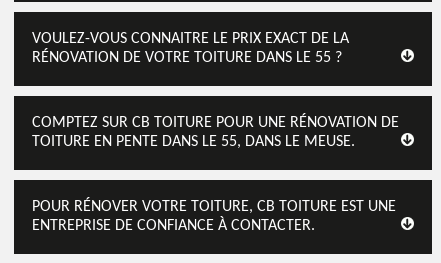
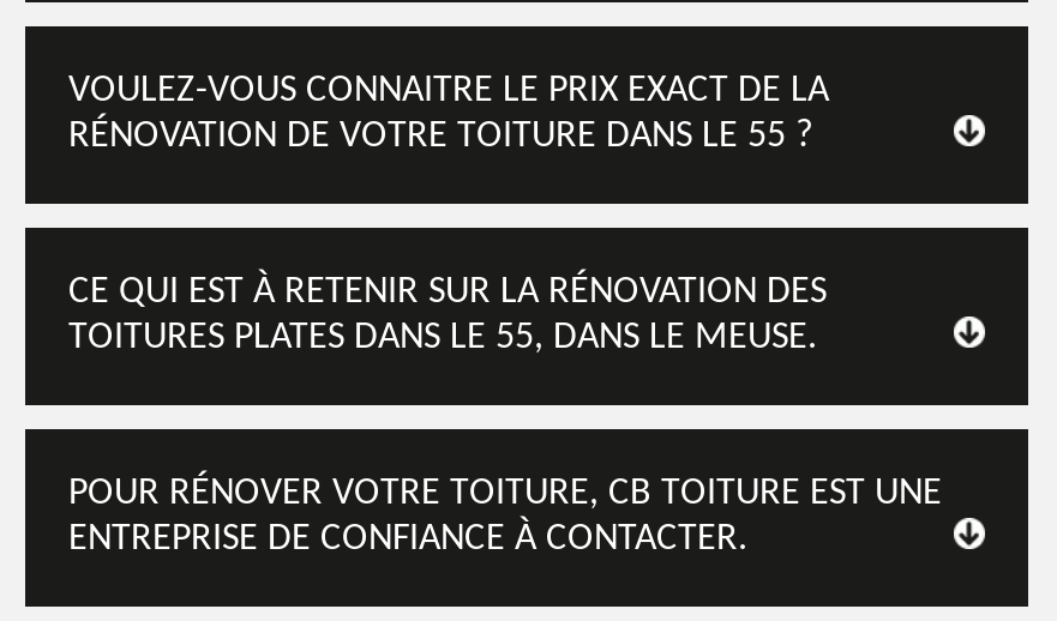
[32,115,399,150] COMPTEZ SUR CB TOITURE POUR UNE RÉNOVATION DE | TOITURE EN PENTE DANS LE 55, DANS LE MEUSE. -> [68,273,827,357] CE QUI EST À RETENIR SUR LA RÉNOVATION DES | TOITURES PLATES DANS LE 55, DANS LE MEUSE.

